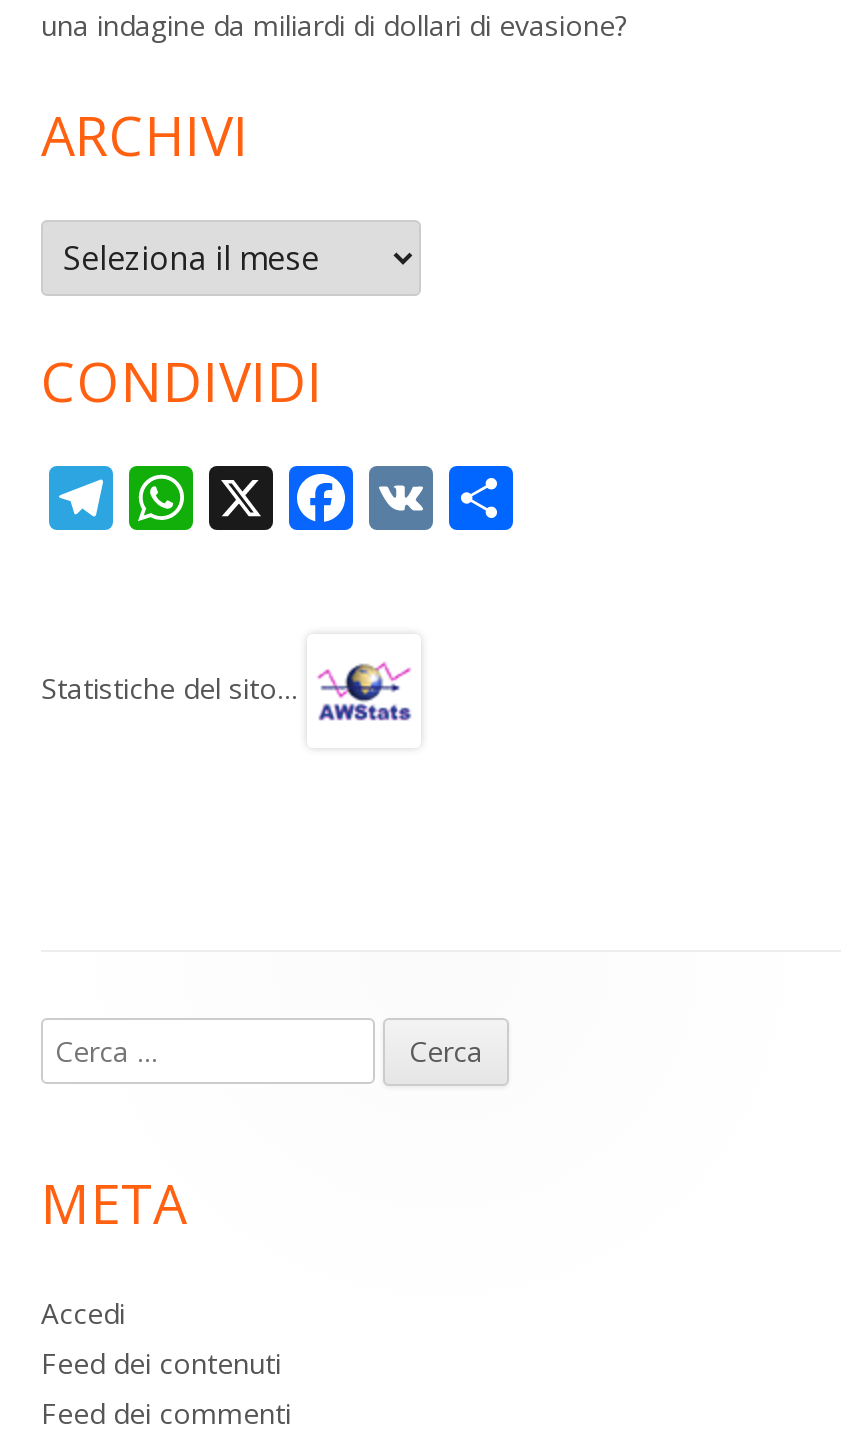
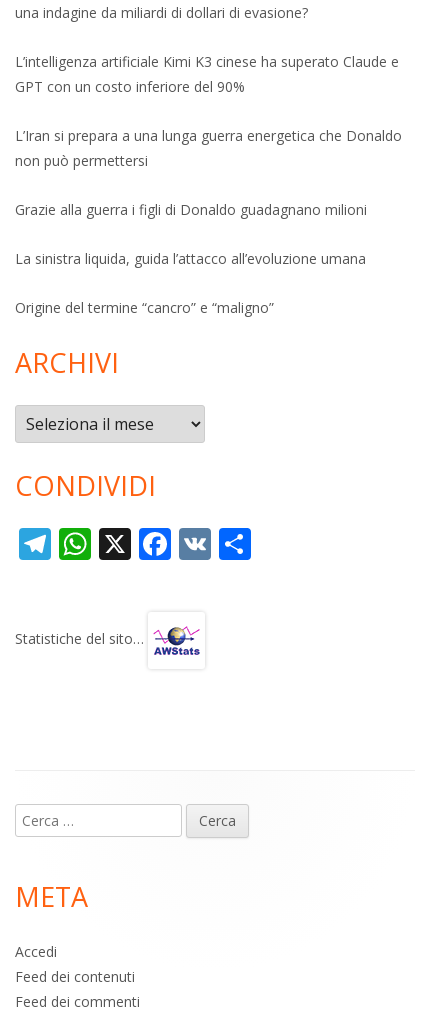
none -> [15,52,402,317] L’intelligenza artificiale Kimi K3 cinese ha superato Claude e | GPT con un costo inferiore del 90% | L’Iran si prepara a una lunga guerra energetica che Donaldo | non può permettersi | Grazie alla guerra i figli di Donaldo guadagnano milioni | La sinistra liquida, guida l’attacco all’evoluzione umana | Origine del termine “cancro” e “maligno”

